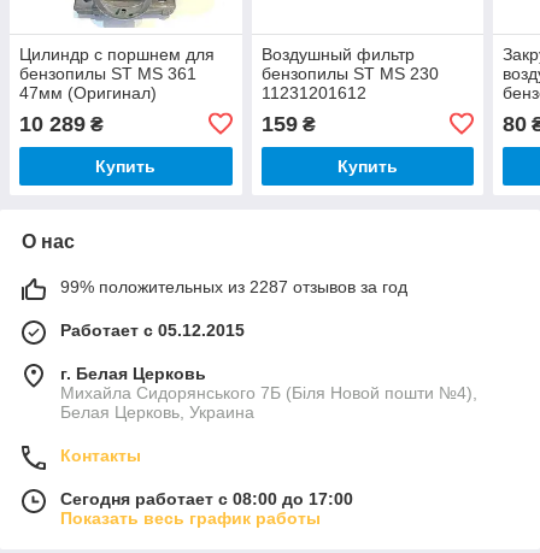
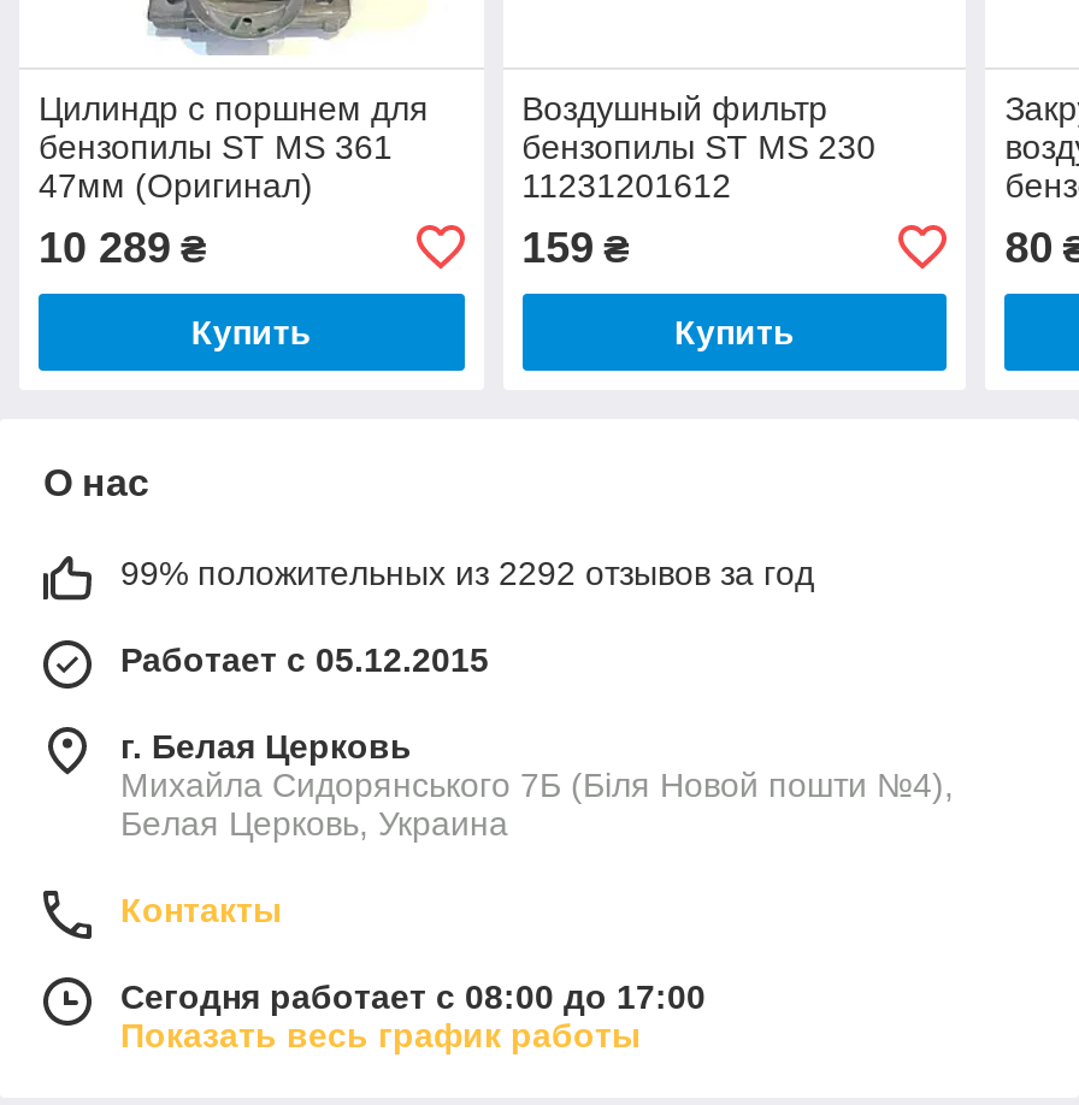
[60,277,407,296] 99% положительных из 2287 отзывов за год -> [120,553,814,592] 99% положительных из 2292 отзывов за год

